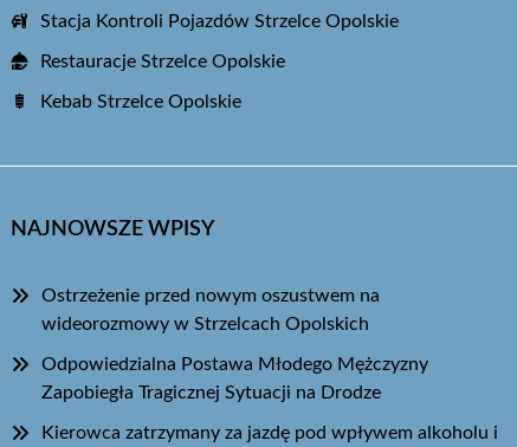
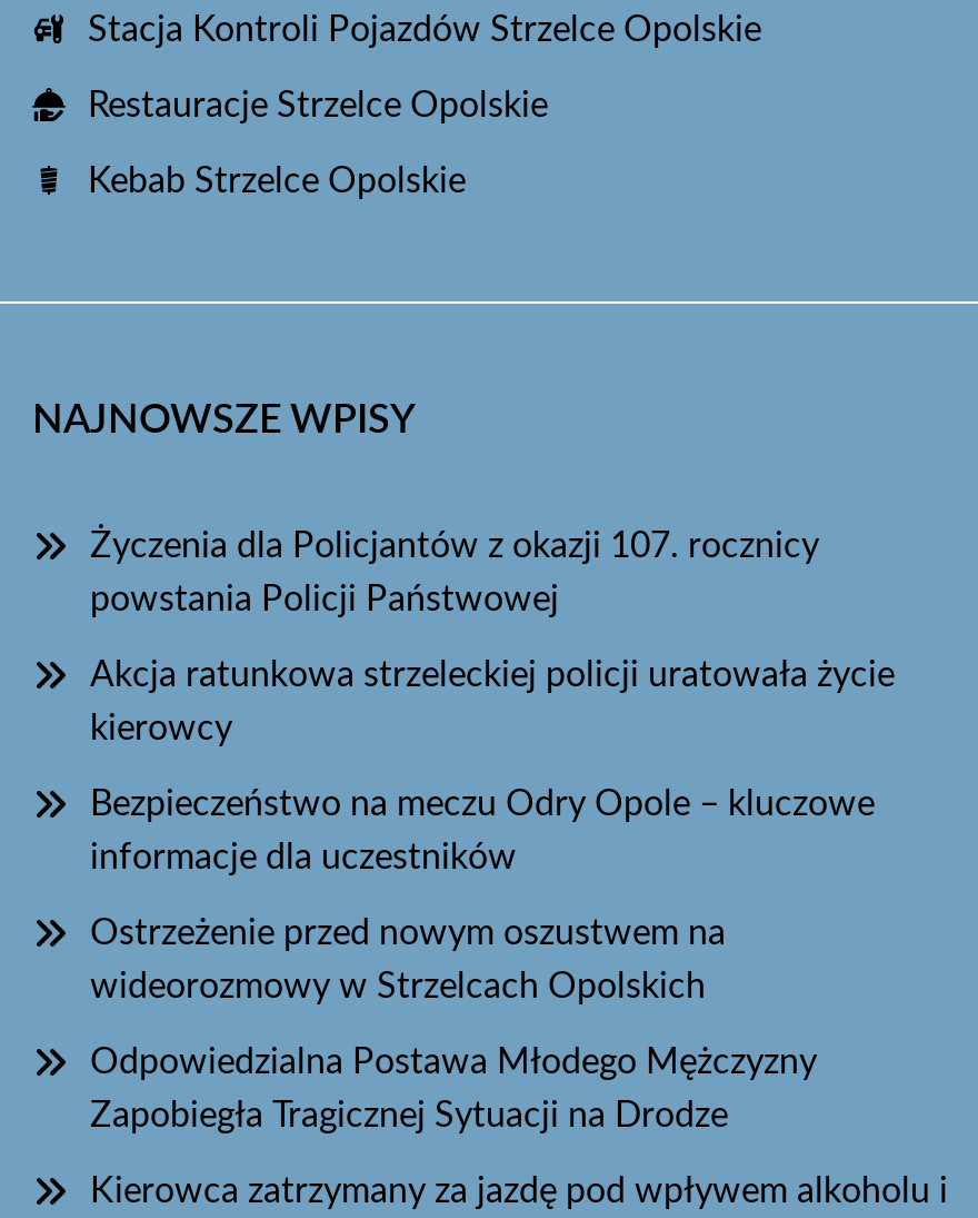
none -> [90,528,895,875] Życzenia dla Policjantów z okazji 107. rocznicy | powstania Policji Państwowej | Akcja ratunkowa strzeleckiej policji uratowała życie | kierowcy | Bezpieczeństwo na meczu Odry Opole – kluczowe | informacje dla uczestników

